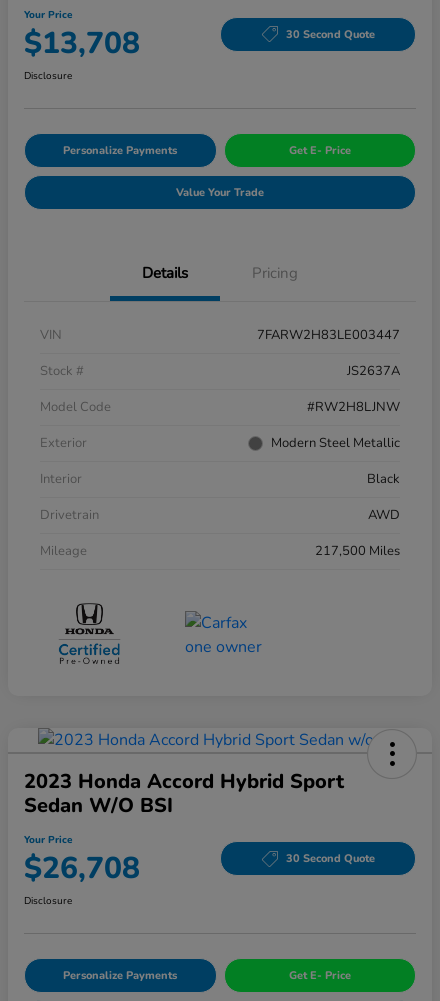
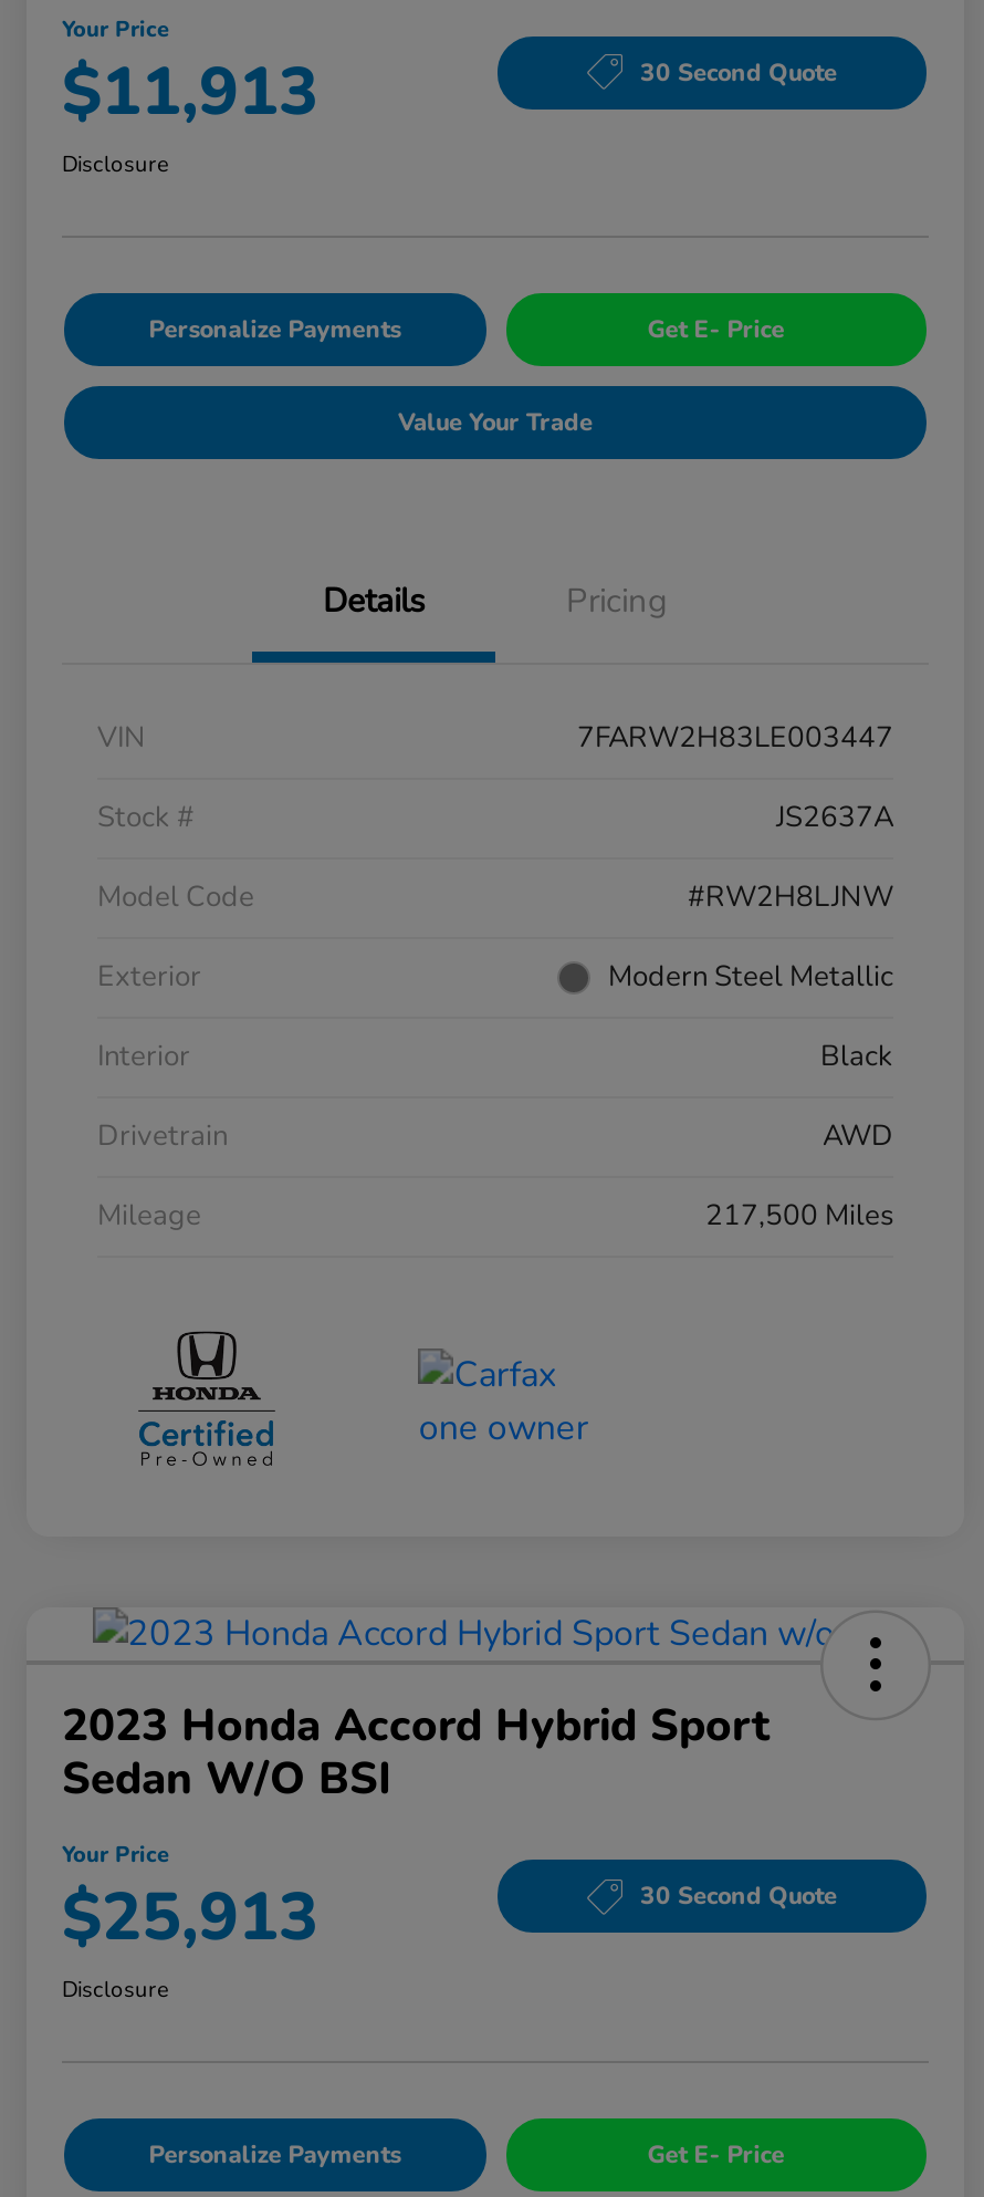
[24,23,140,64] $13,708 -> [62,48,318,139] $11,913
[24,848,140,889] $26,708 -> [62,1872,318,1963] $25,913

